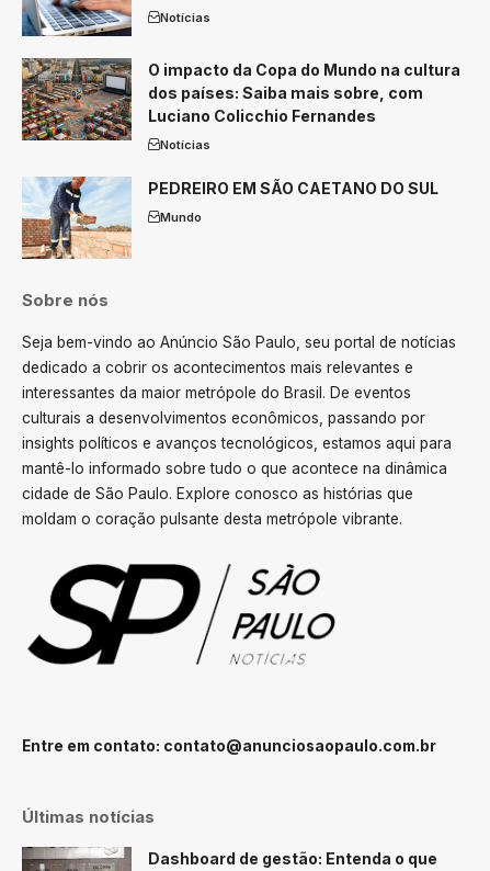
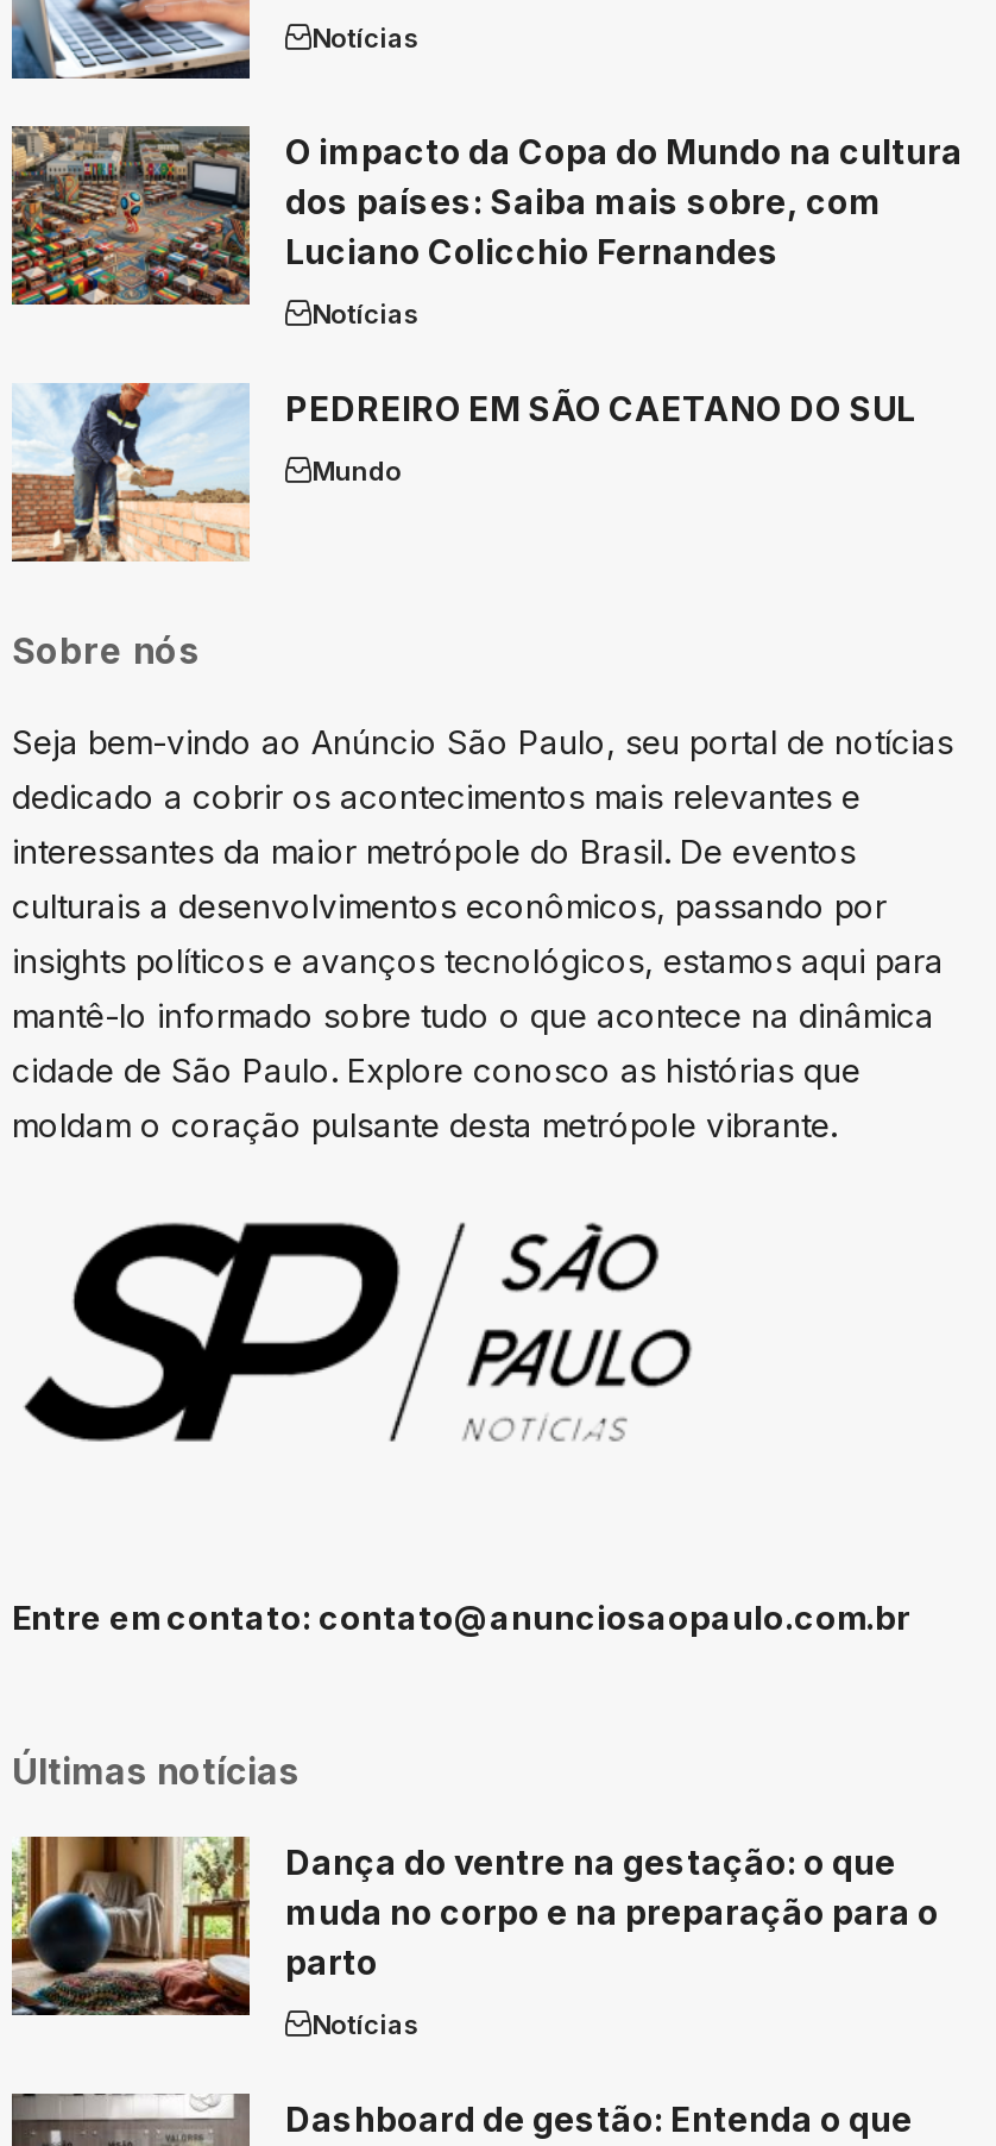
none -> [10,1834,939,2041] [image] | Dança do ventre na gestação: o que | muda no corpo e na preparação para o | parto | Notícias

